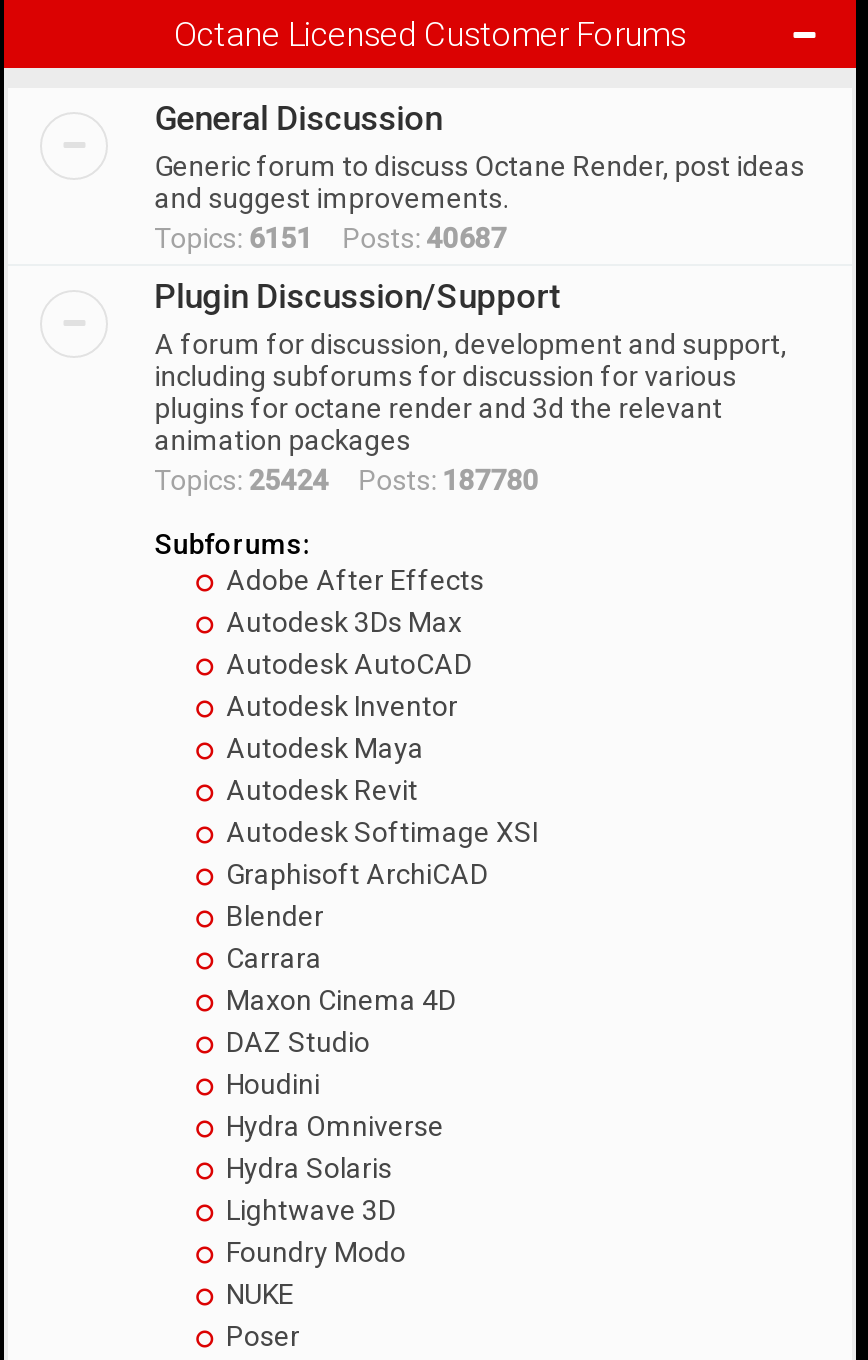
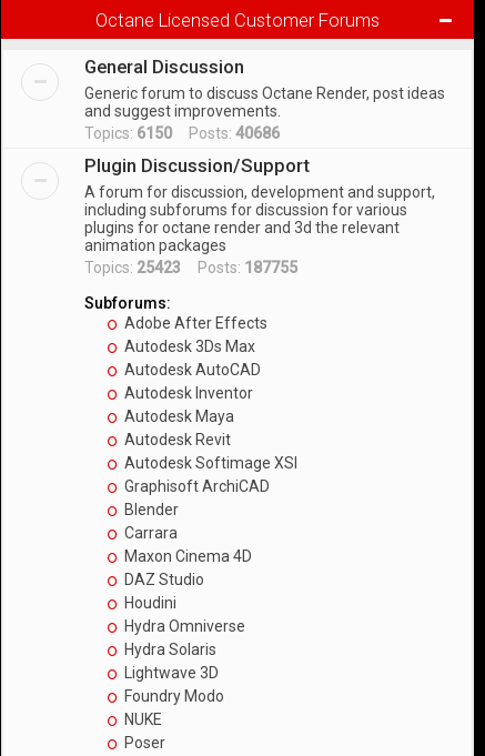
[154,222,506,254] Topics: 6151 Posts: 40687 -> [85,124,280,142] Topics: 6150 Posts: 40686
[154,464,538,496] Topics: 25424 Posts: 187780 -> [85,259,298,276] Topics: 25423 Posts: 187755

